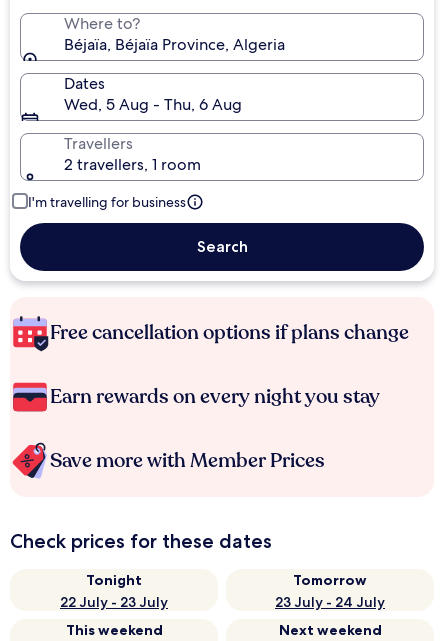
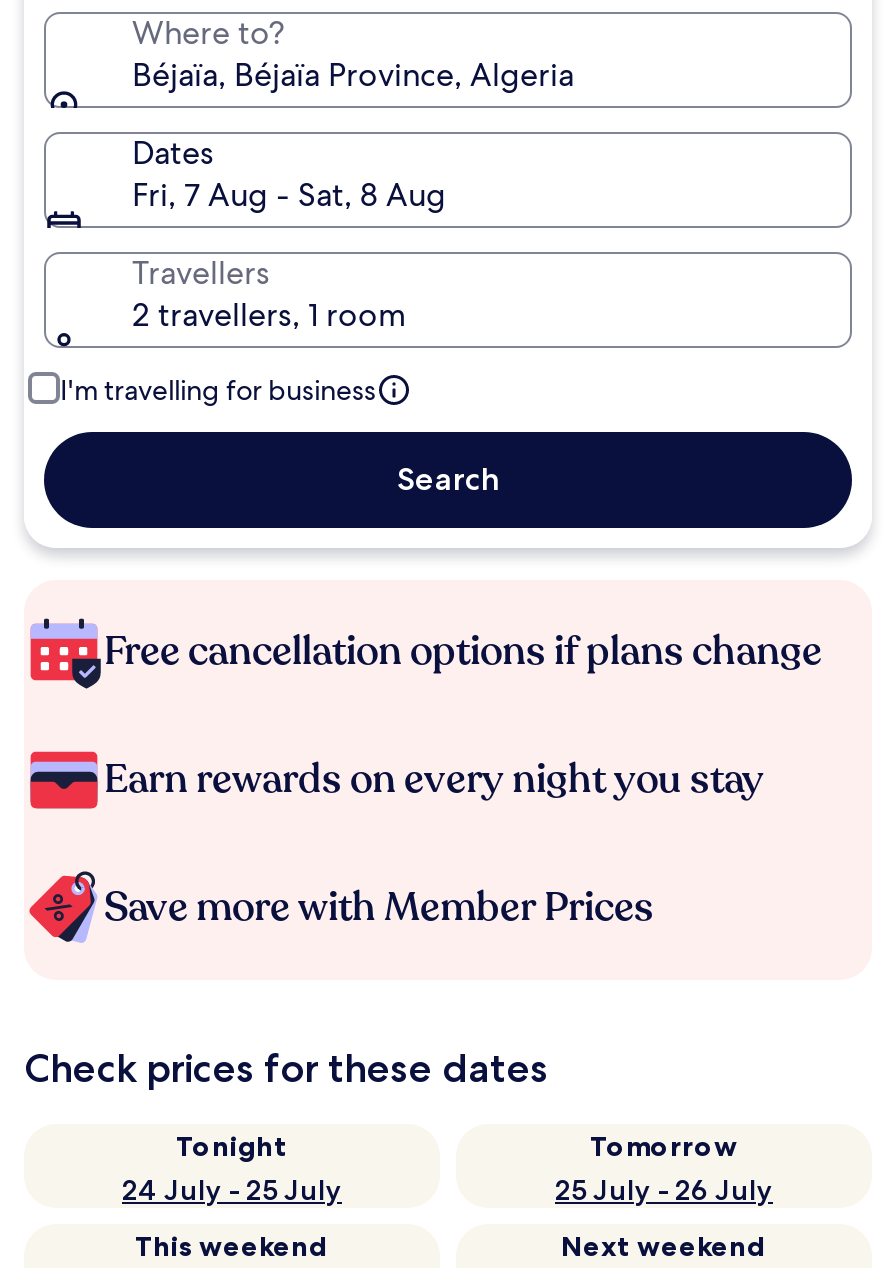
[64,94,242,115] Wed, 5 Aug - Thu, 6 Aug -> [132,174,446,216] Fri, 7 Aug - Sat, 8 Aug
[60,593,168,611] 22 July - 23 July -> [122,1172,342,1208] 24 July - 25 July
[275,593,385,611] 23 July - 24 July -> [555,1172,773,1208] 25 July - 26 July

